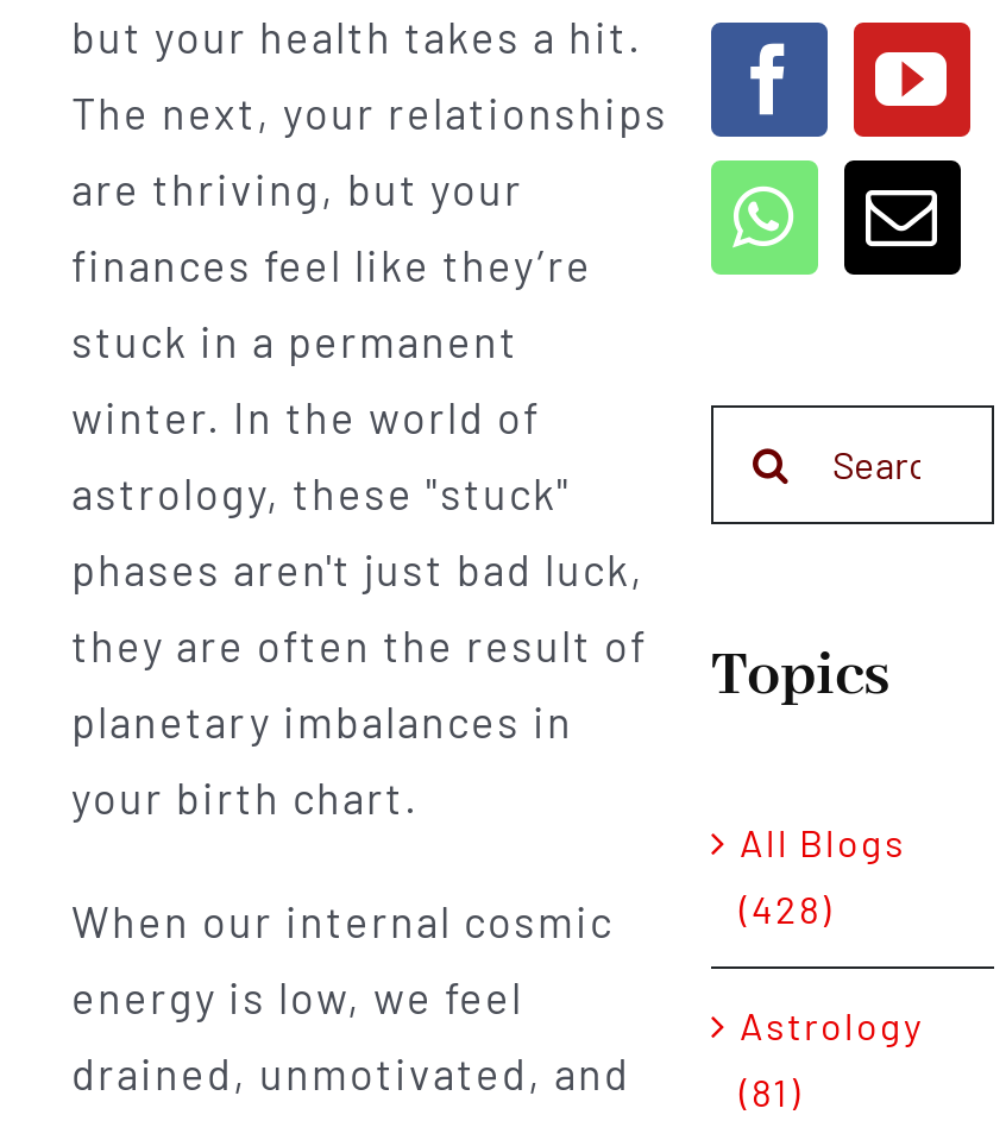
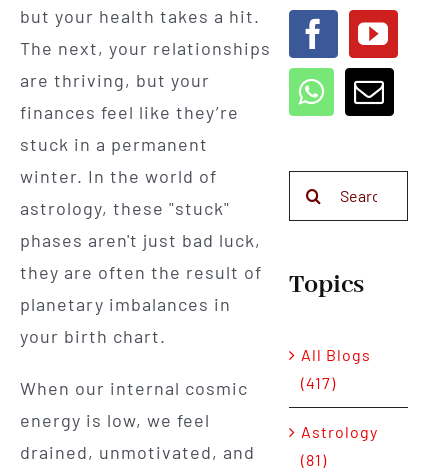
[740,885,832,931] (428) -> [301,373,336,392] (417)

